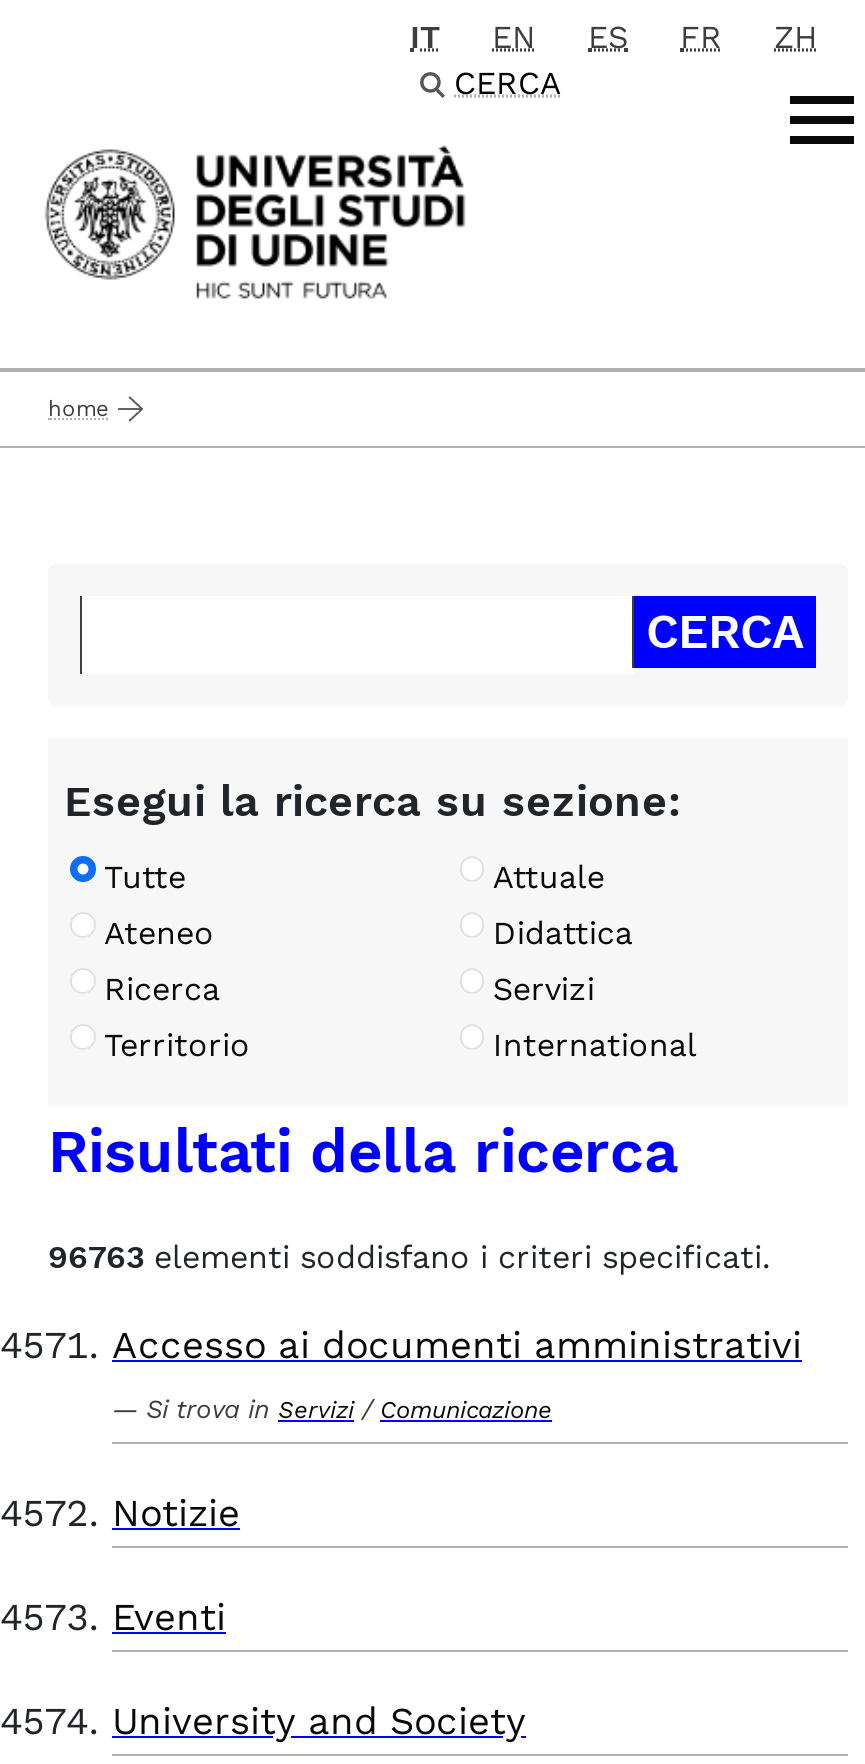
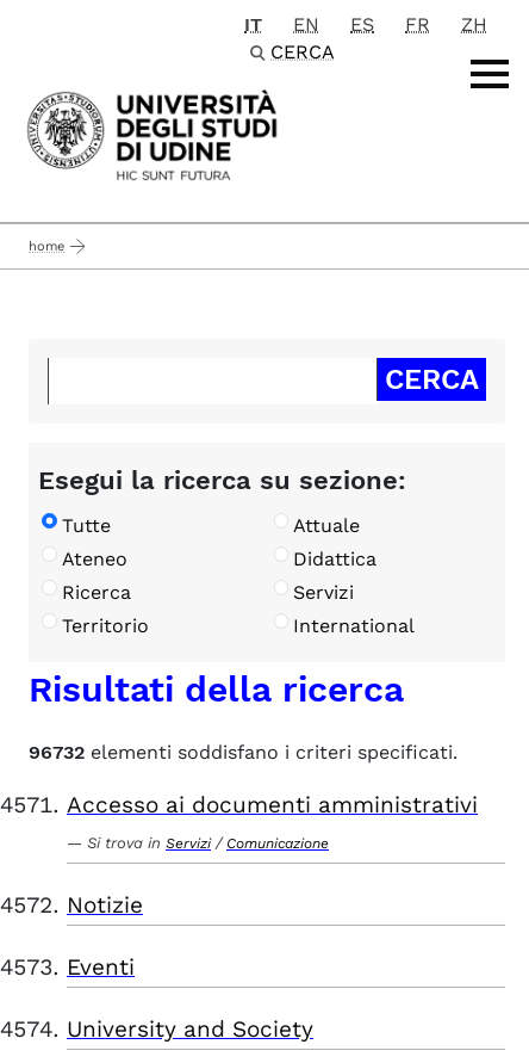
[48,1238,770,1276] 96763 elementi soddisfano i criteri specificati. -> [29,741,458,764] 96732 elementi soddisfano i criteri specificati.

